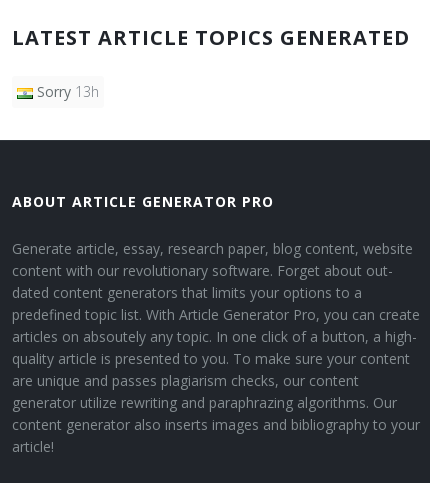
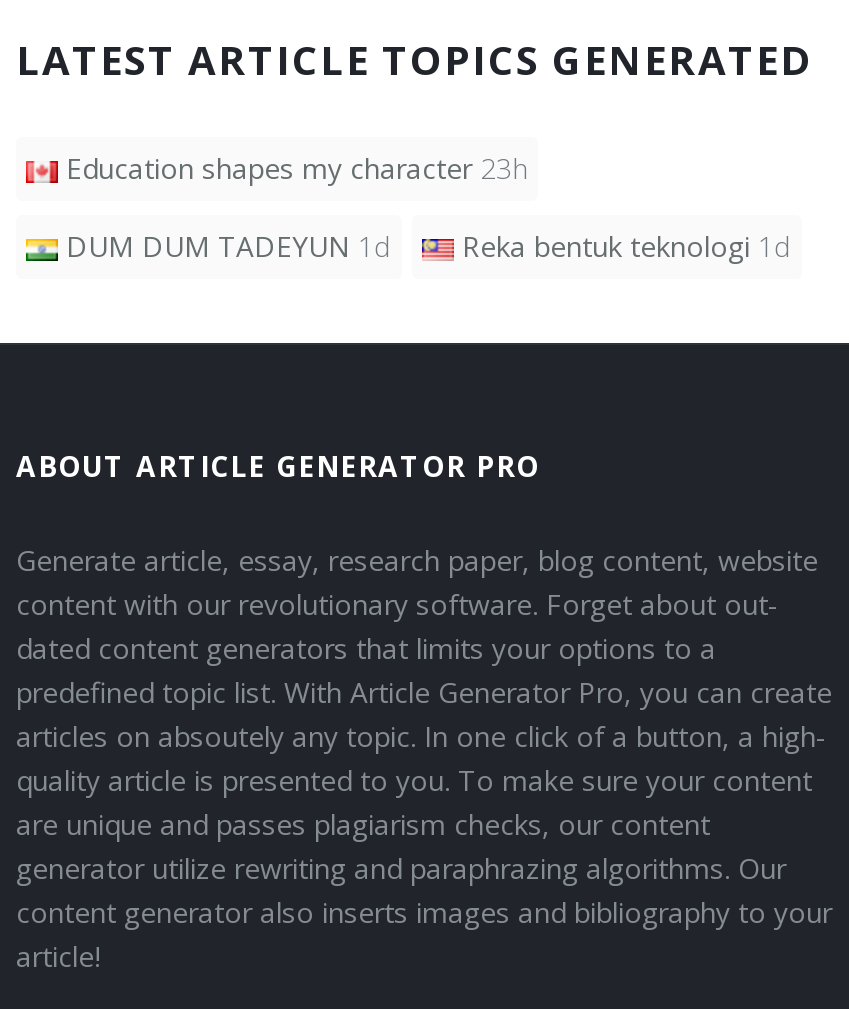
[33,82,99,101] Sorry 13h -> [58,149,792,265] Education shapes my character 23h | DUM DUM TADEYUN 1d | Reka bentuk teknologi 1d

